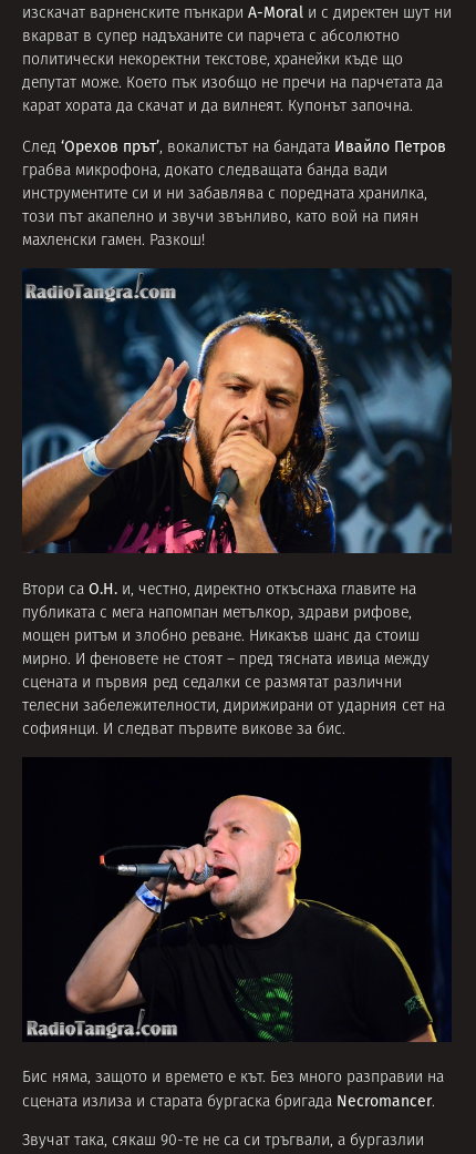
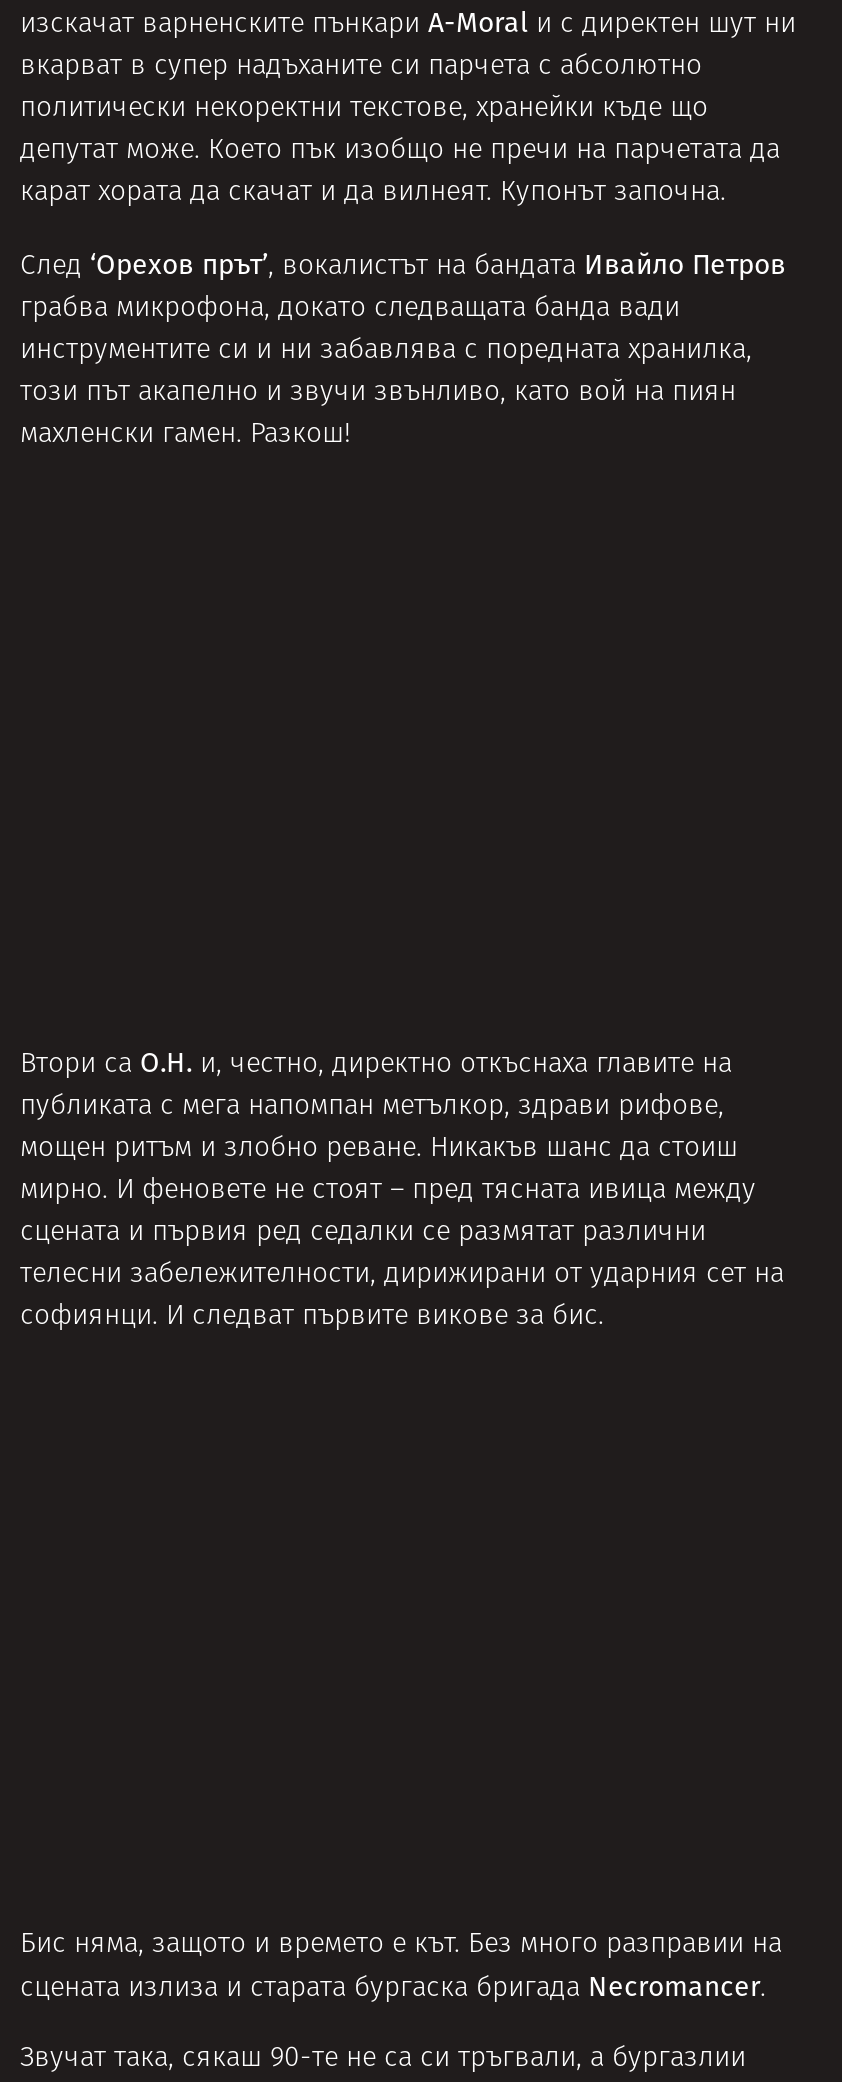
[21,267,452,554] [image] -> none
[23,758,451,1043] [image] -> none

